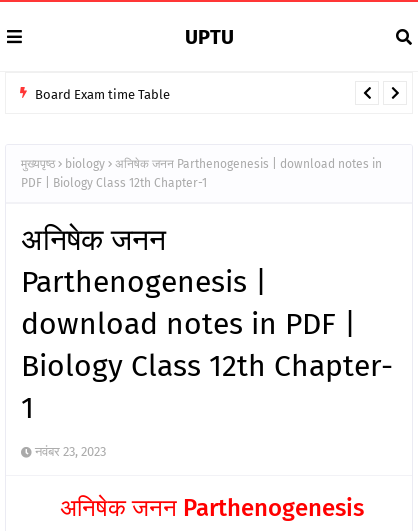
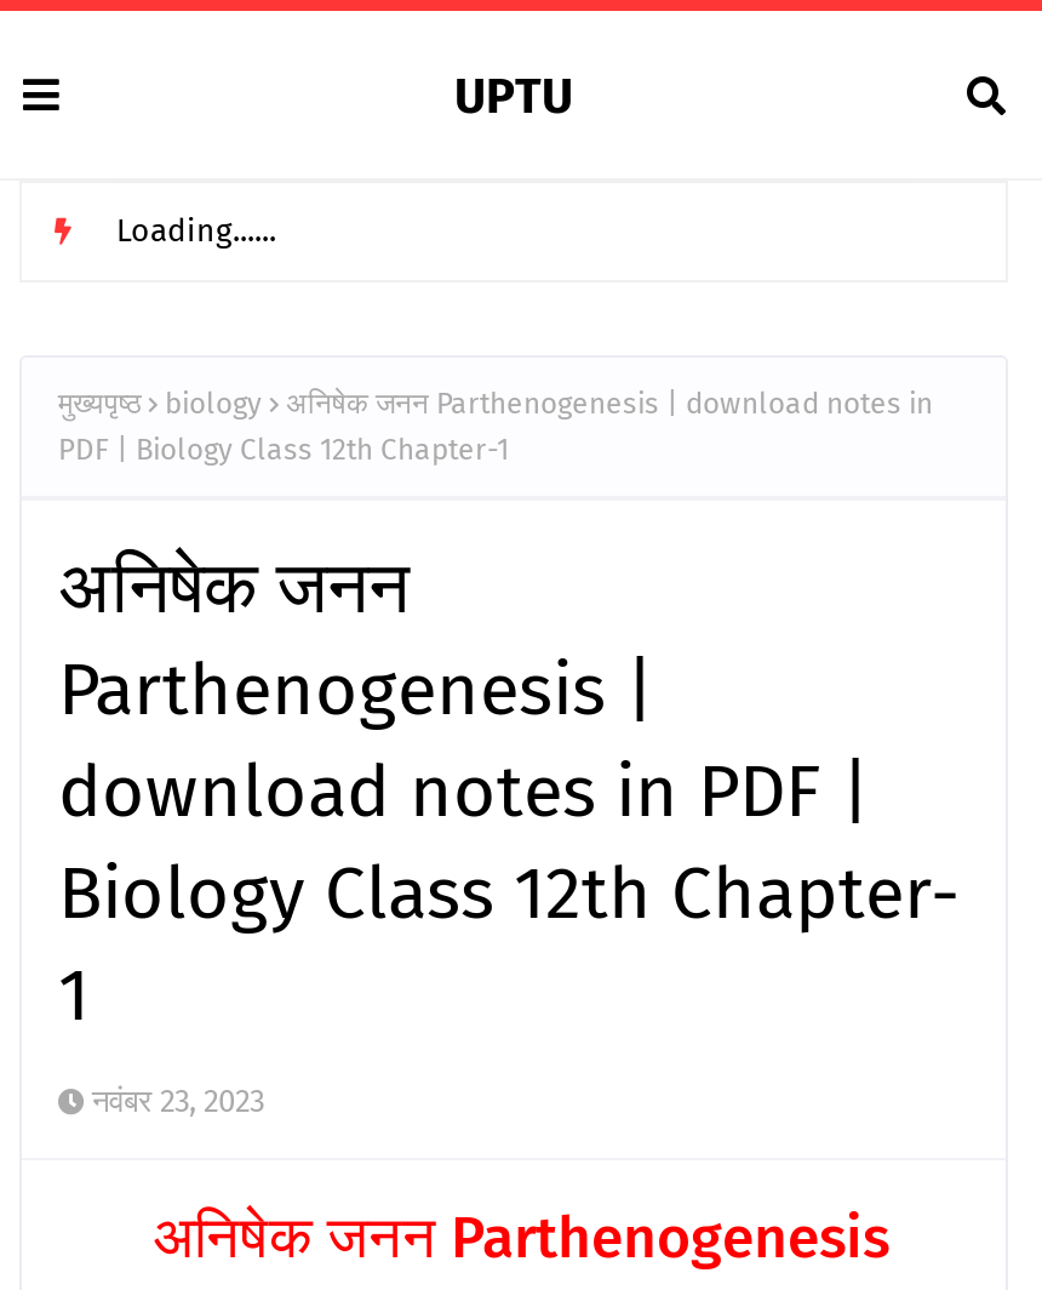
[35,85,170,100] Board Exam time Table -> [116,212,276,249] Loading......

